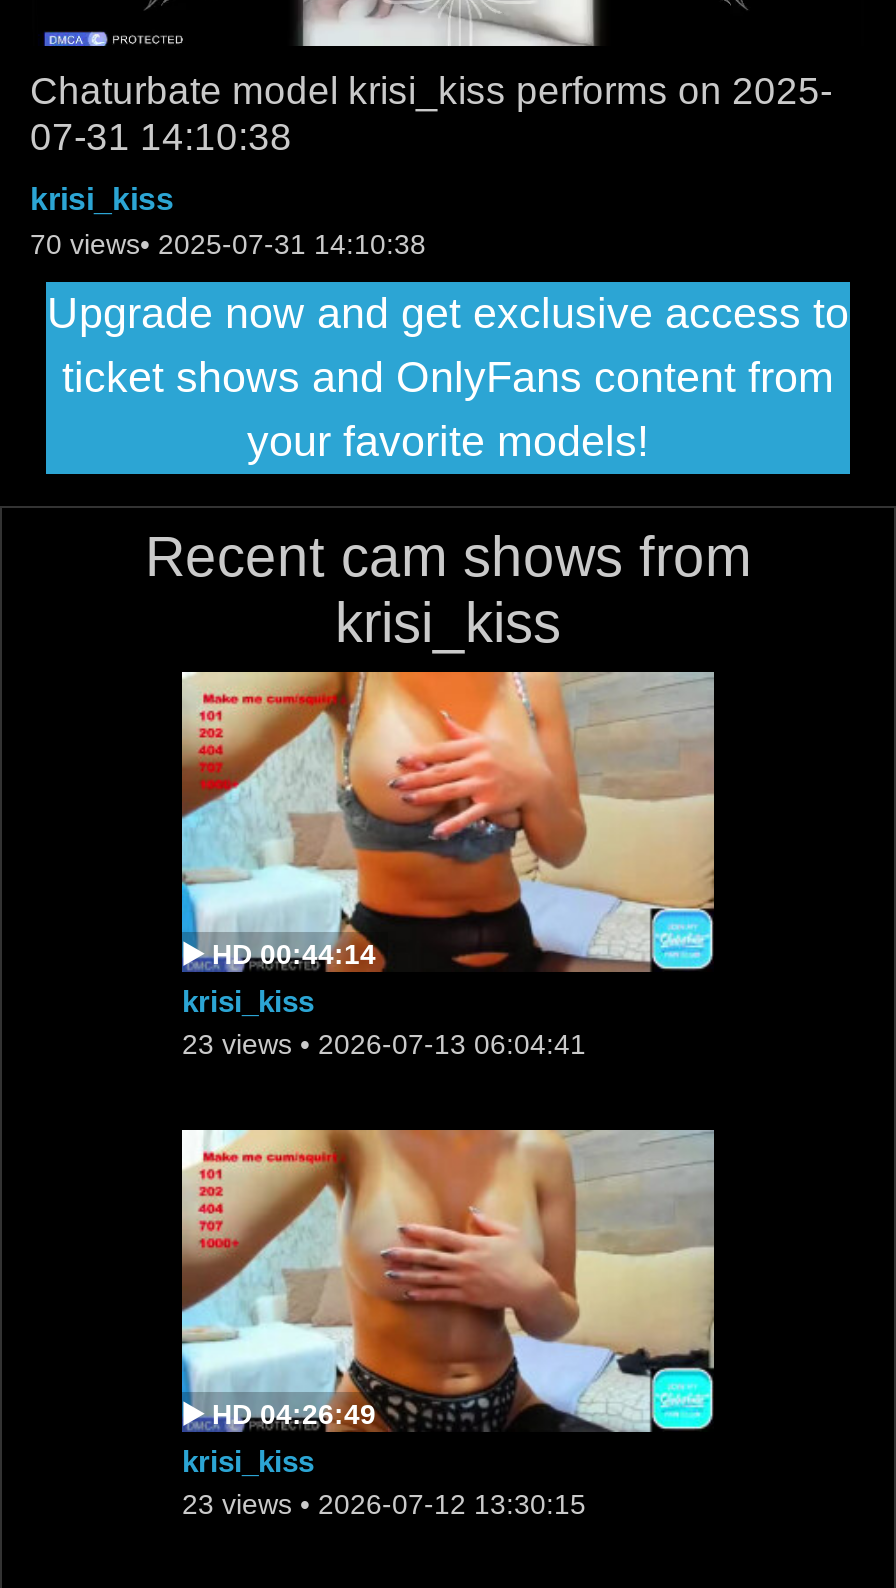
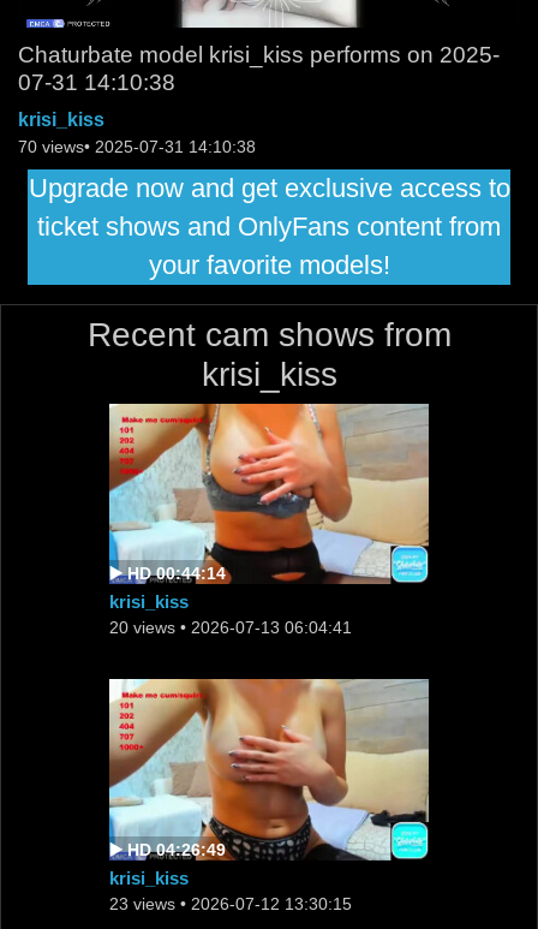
[182,1029,586,1061] 23 views • 2026-07-13 06:04:41 -> [109,618,352,637] 20 views • 2026-07-13 06:04:41

